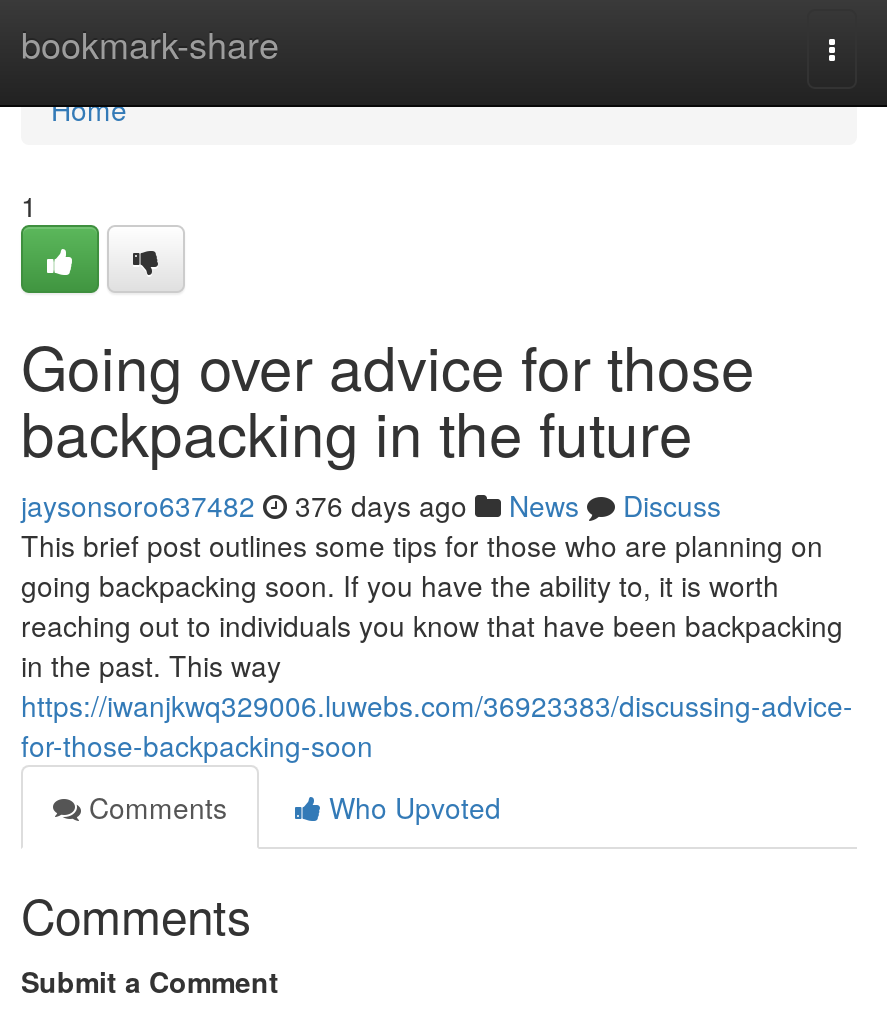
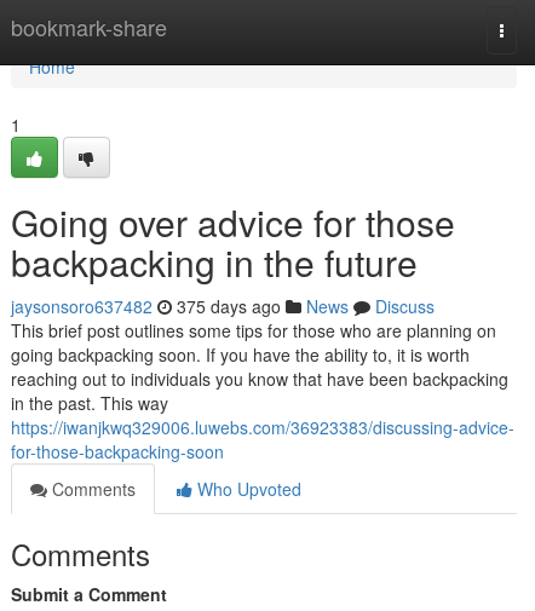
[21,485,721,525] jaysonsoro637482 376 days ago News Discuss -> [11,294,435,318] jaysonsoro637482 375 days ago News Discuss

